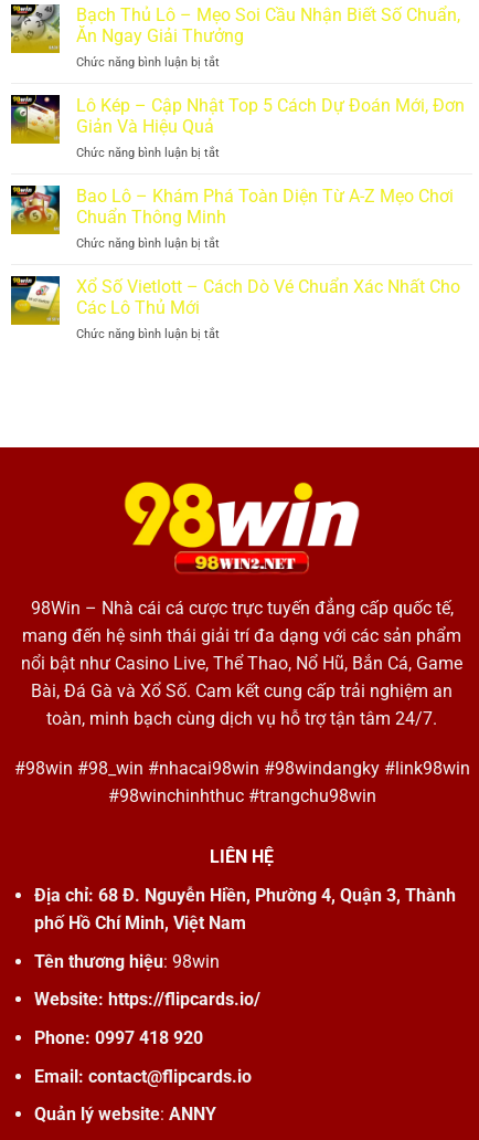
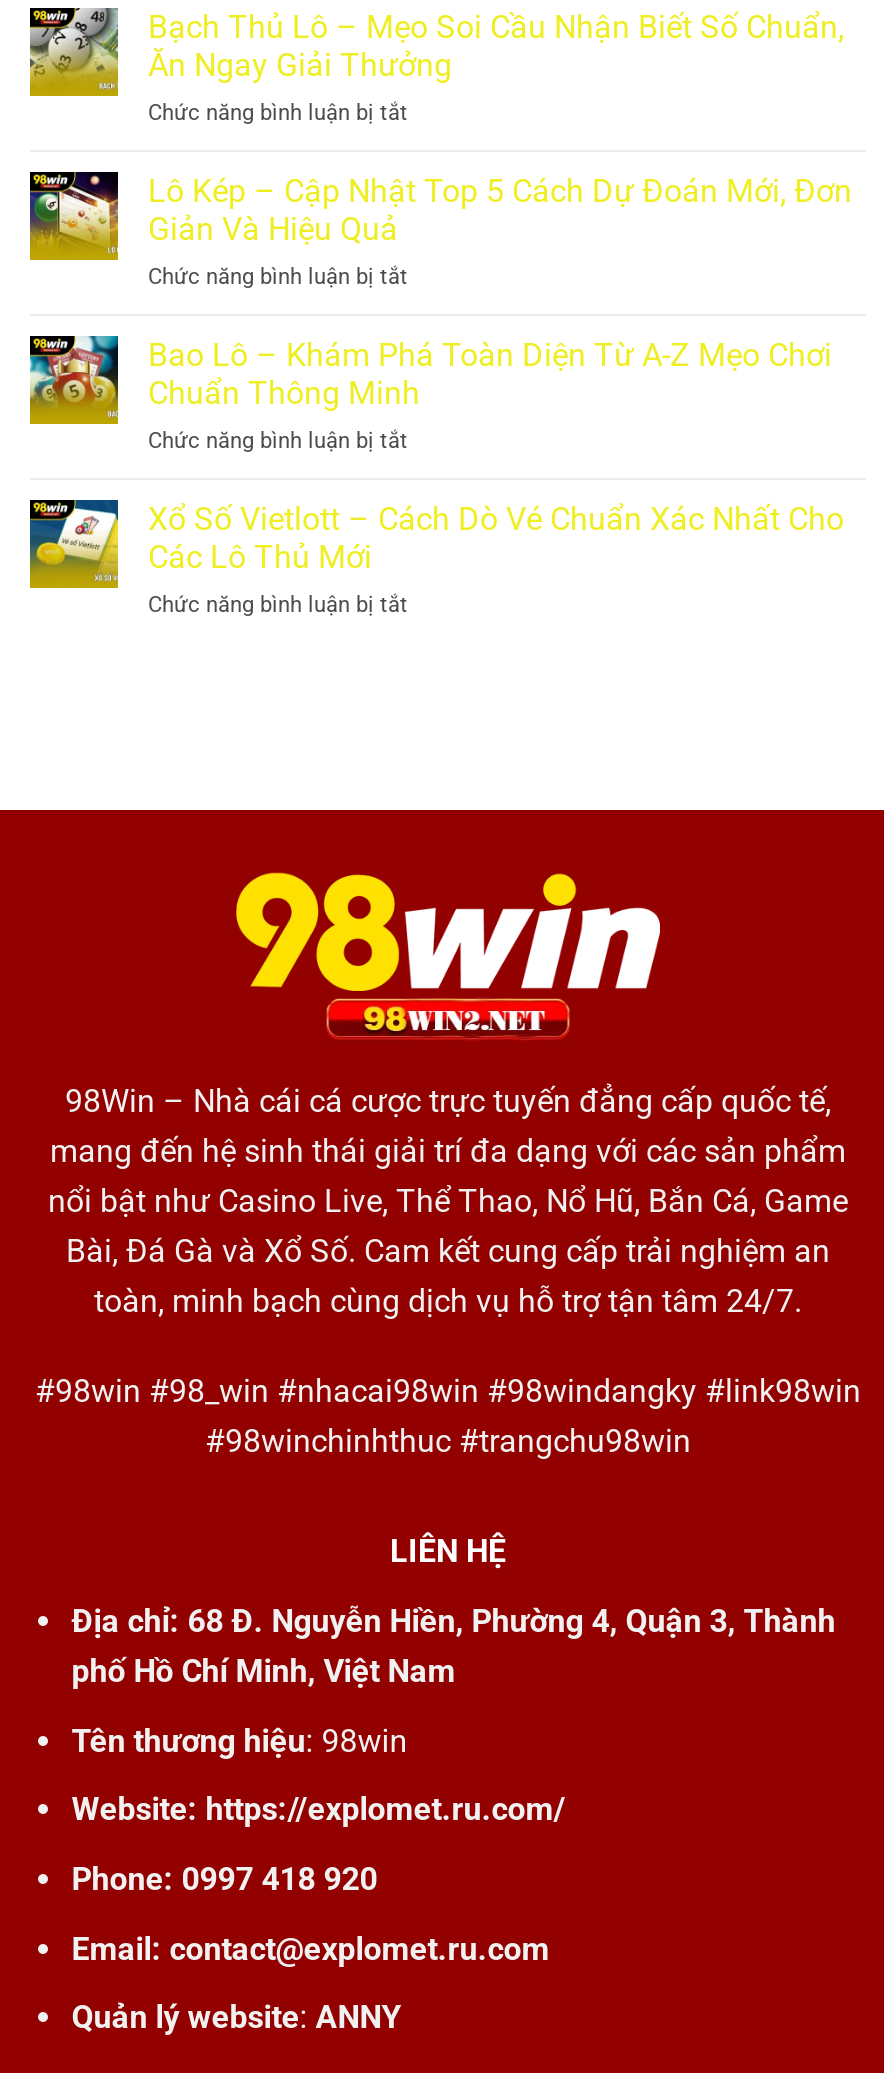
[34,989,260,1010] Website: https://flipcards.io/ -> [72,1791,566,1829] Website: https://explomet.ru.com/
[34,1066,251,1087] Email: contact@flipcards.io -> [72,1929,550,1967] Email: contact@explomet.ru.com

